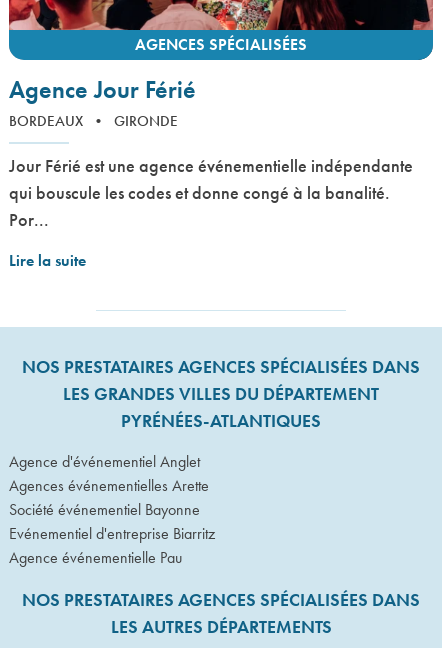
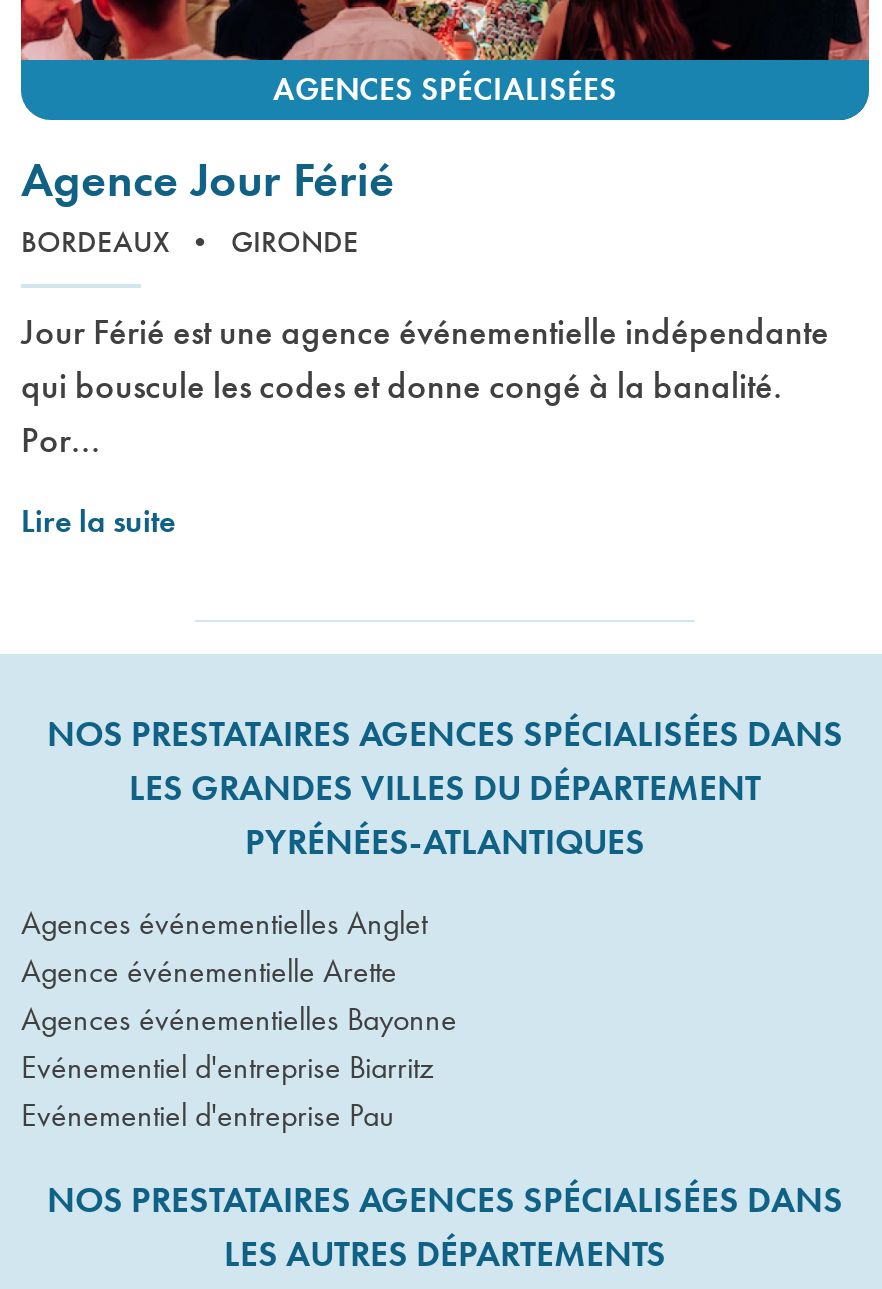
[9,451,200,472] Agence d'événementiel Anglet -> [21,902,427,944] Agences événementielles Anglet
[9,475,209,496] Agences événementielles Arette -> [21,950,397,992] Agence événementielle Arette
[9,499,200,520] Société événementiel Bayonne -> [21,998,457,1040] Agences événementielles Bayonne
[9,547,182,568] Agence événementielle Pau -> [21,1094,393,1136] Evénementiel d'entreprise Pau

